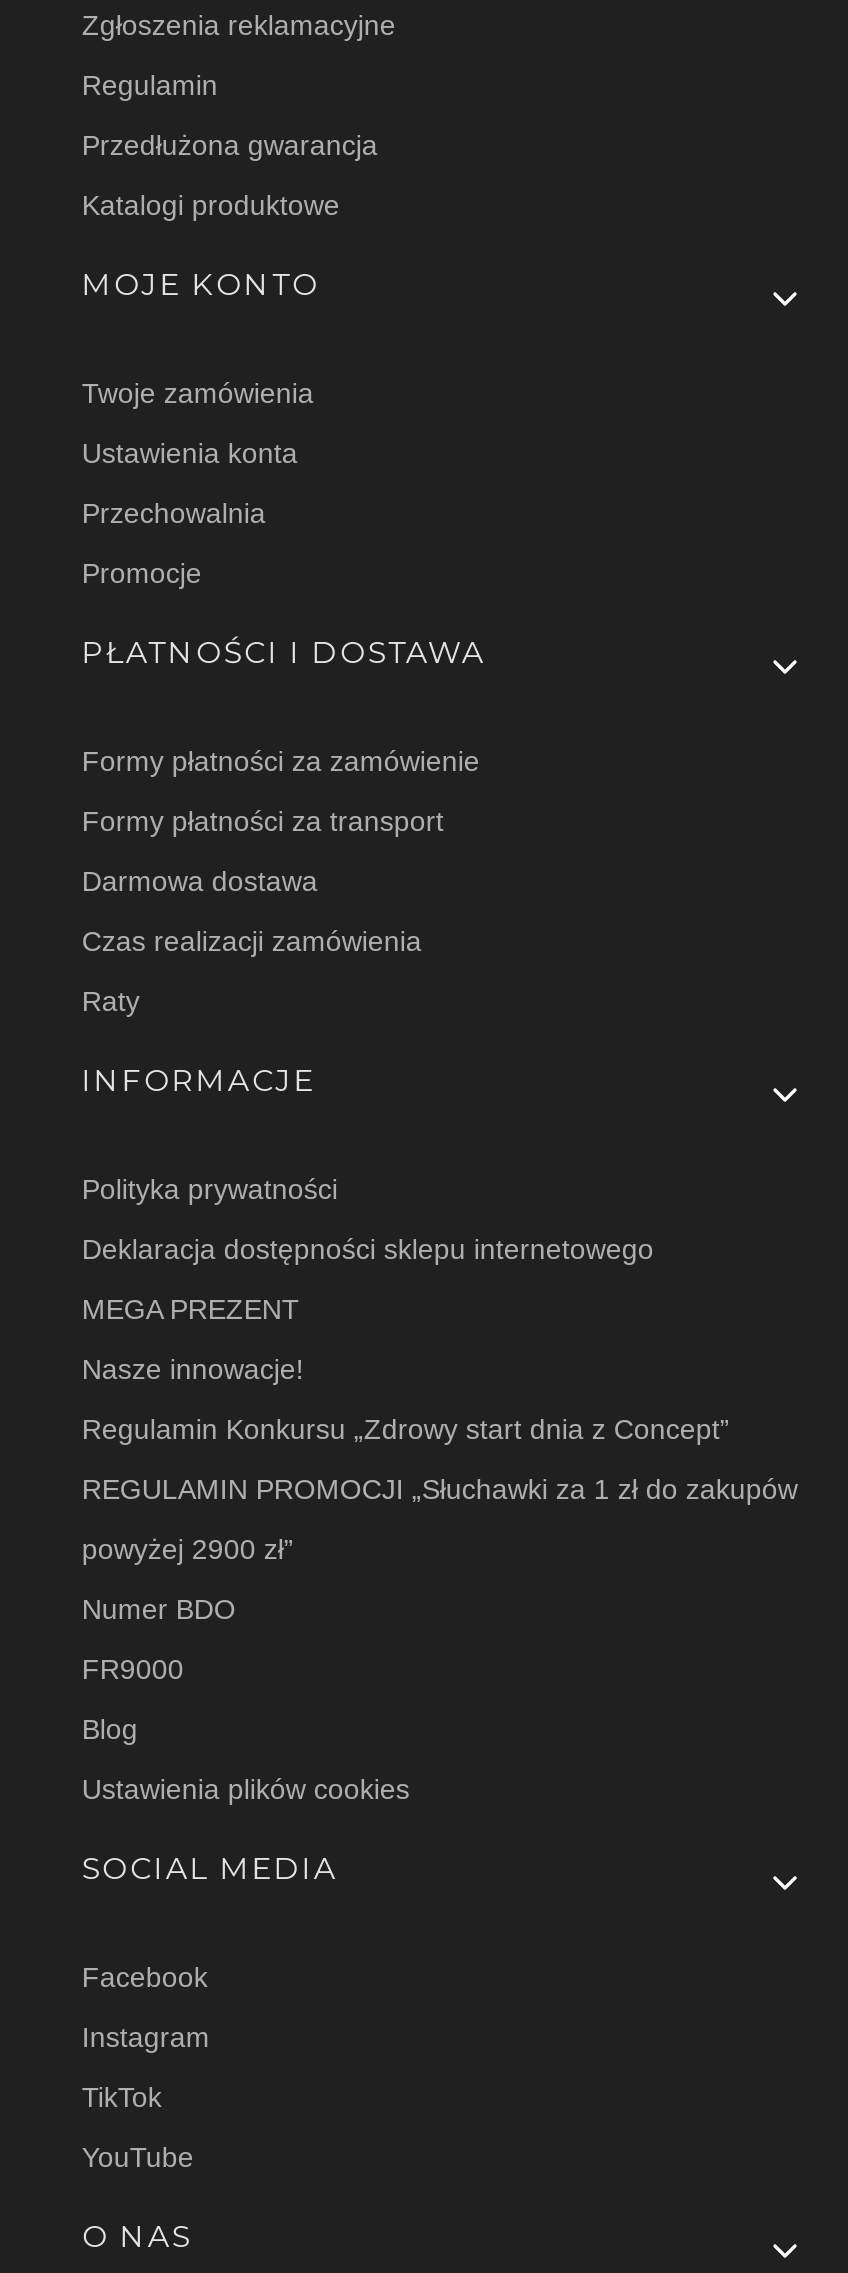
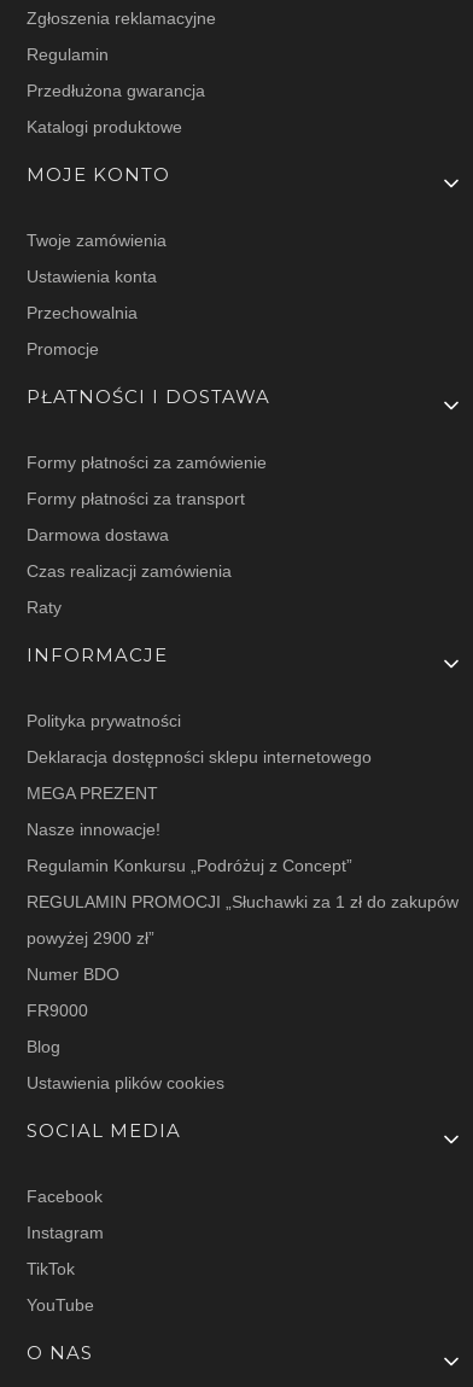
[82,1413,730,1445] Regulamin Konkursu „Zdrowy start dnia z Concept” -> [27,856,353,875] Regulamin Konkursu „Podróżuj z Concept”

